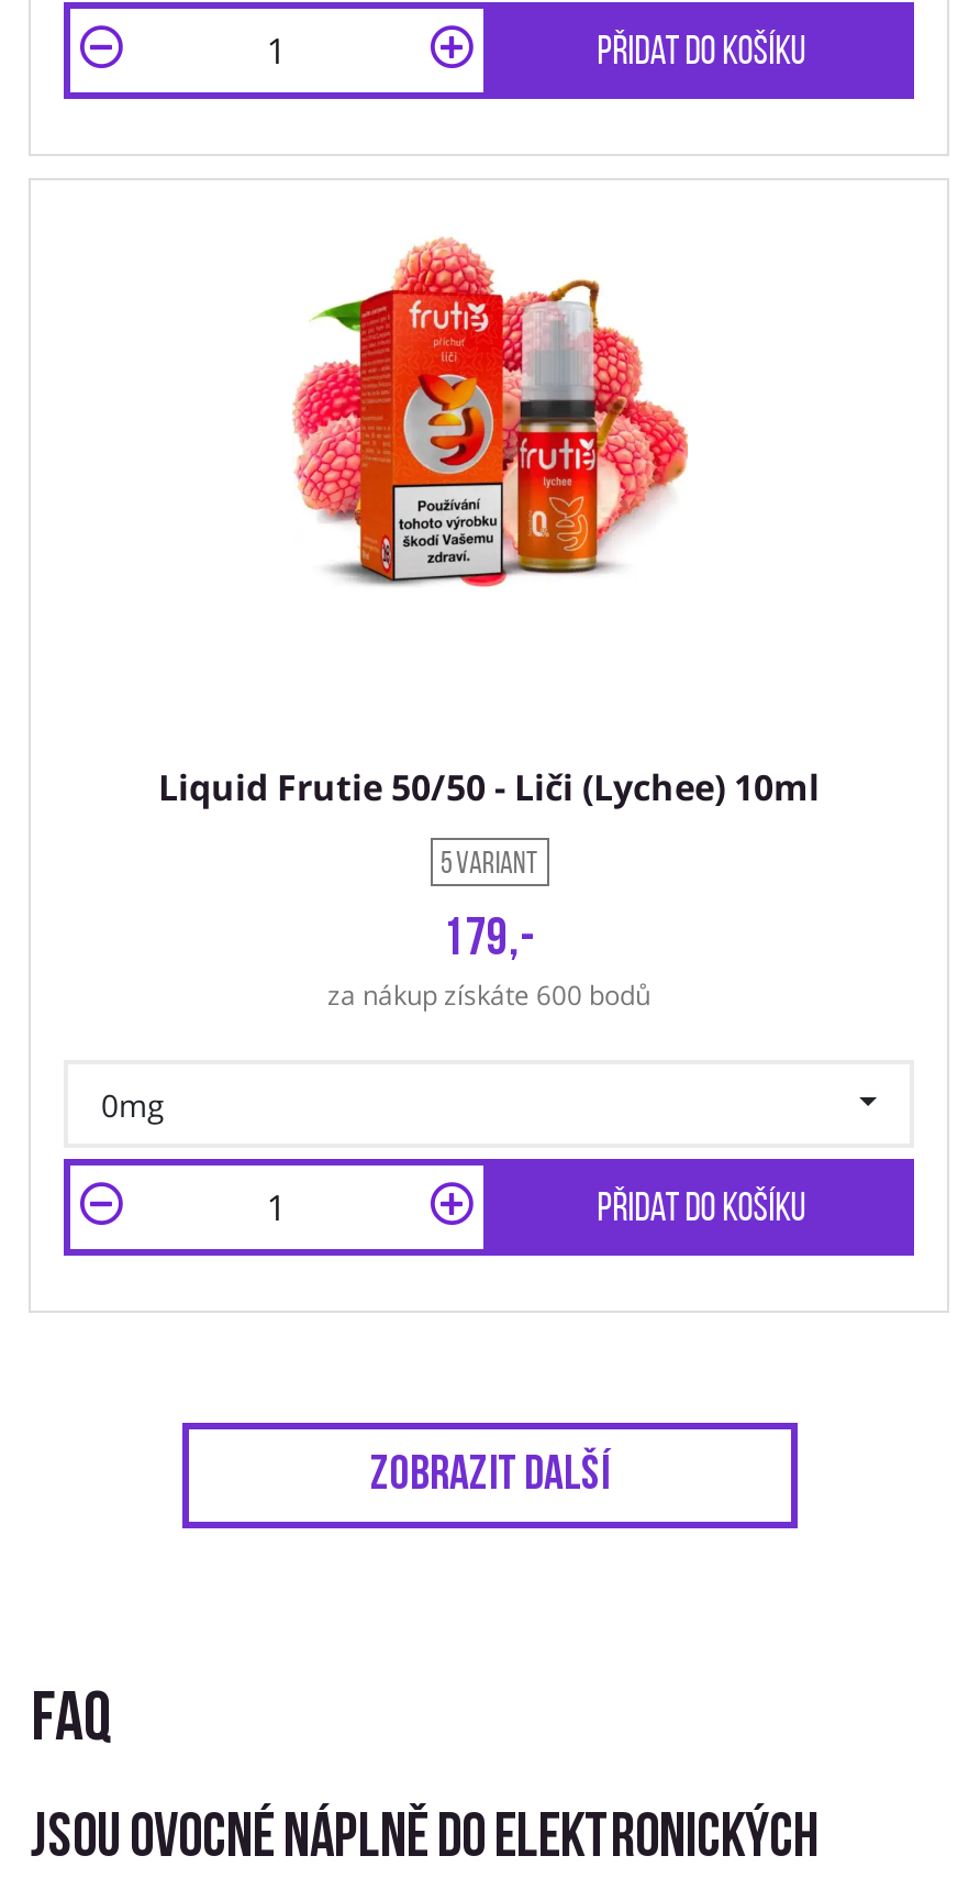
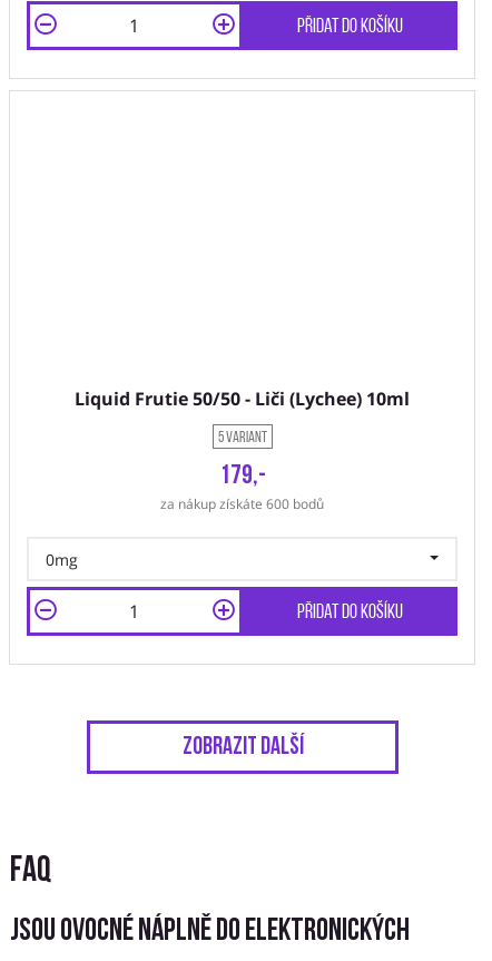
[292,235,690,589] [image] -> none

